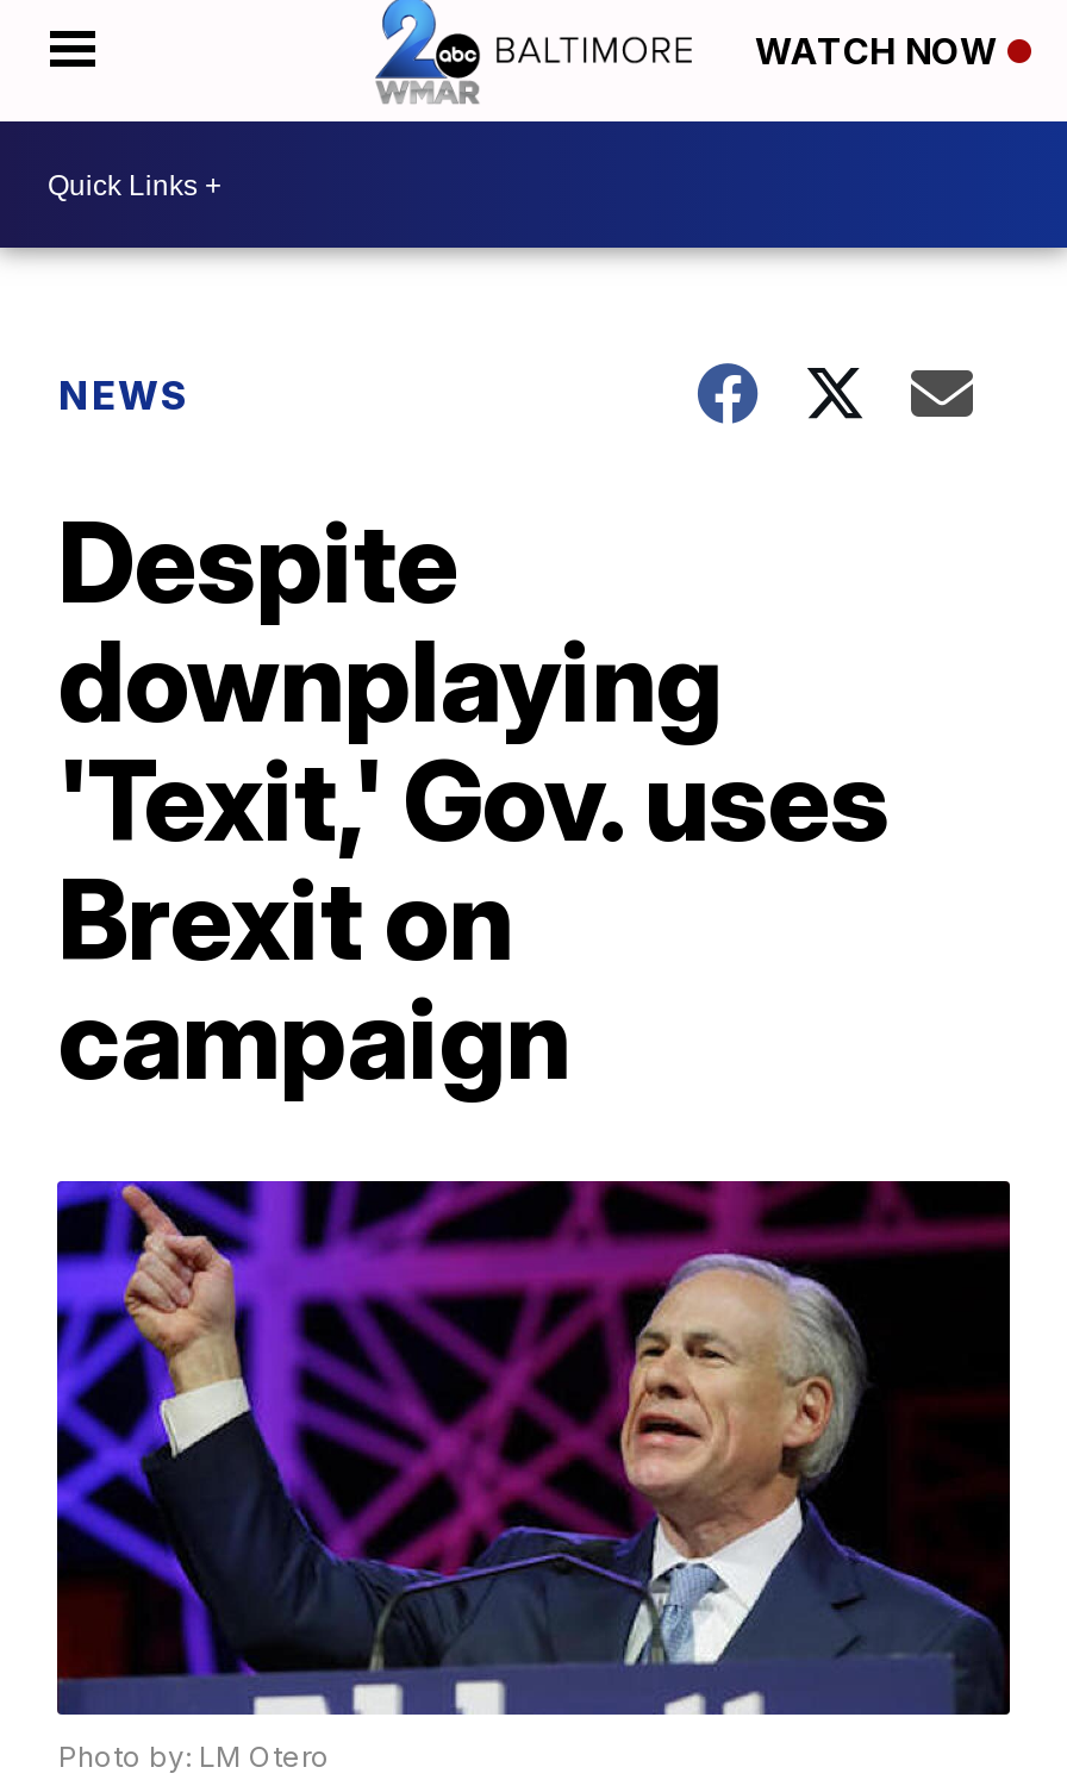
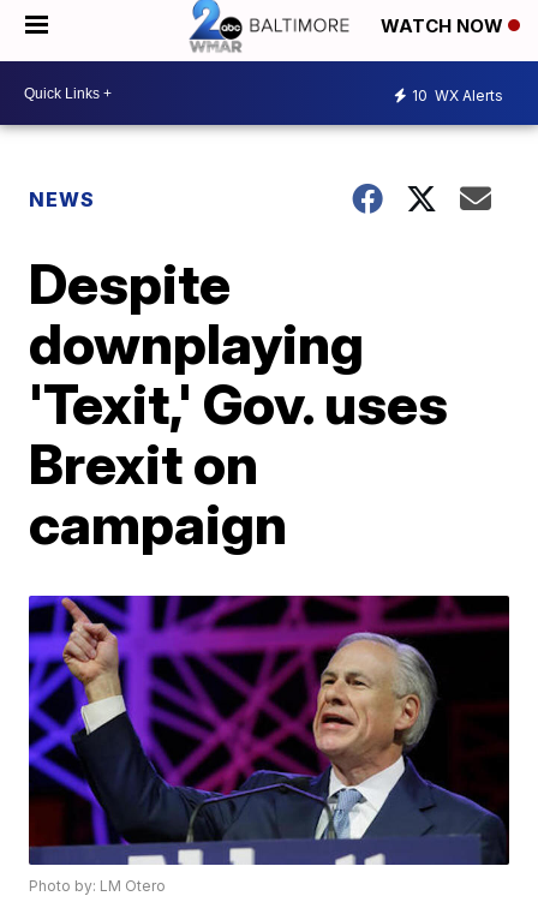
none -> [412,86,503,104] 10 WX Alerts

